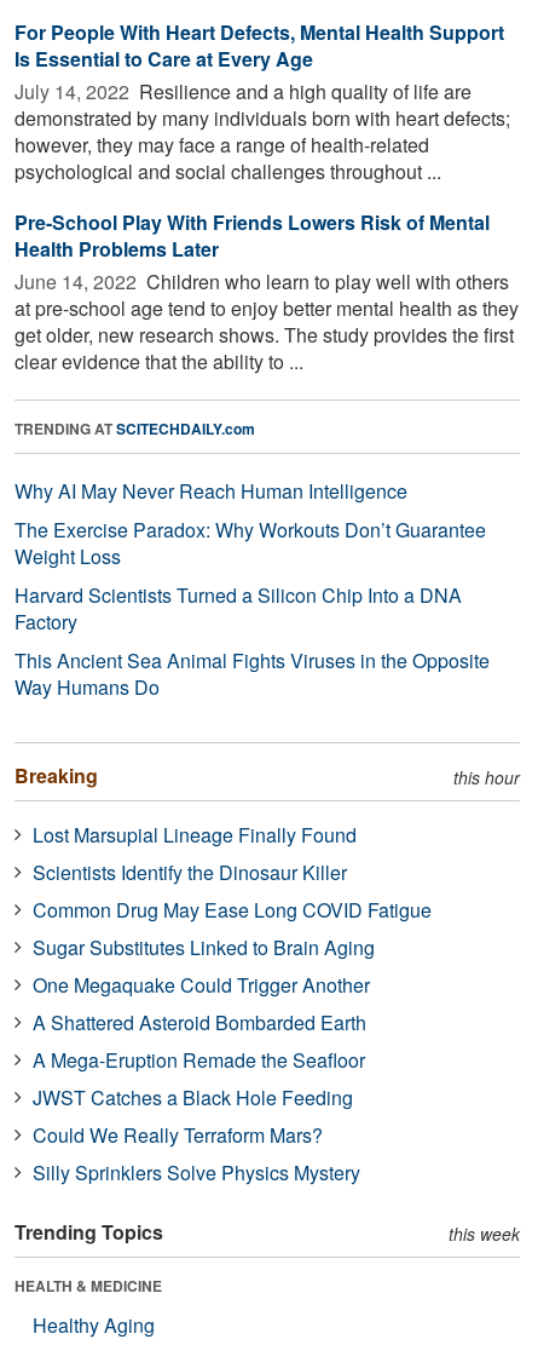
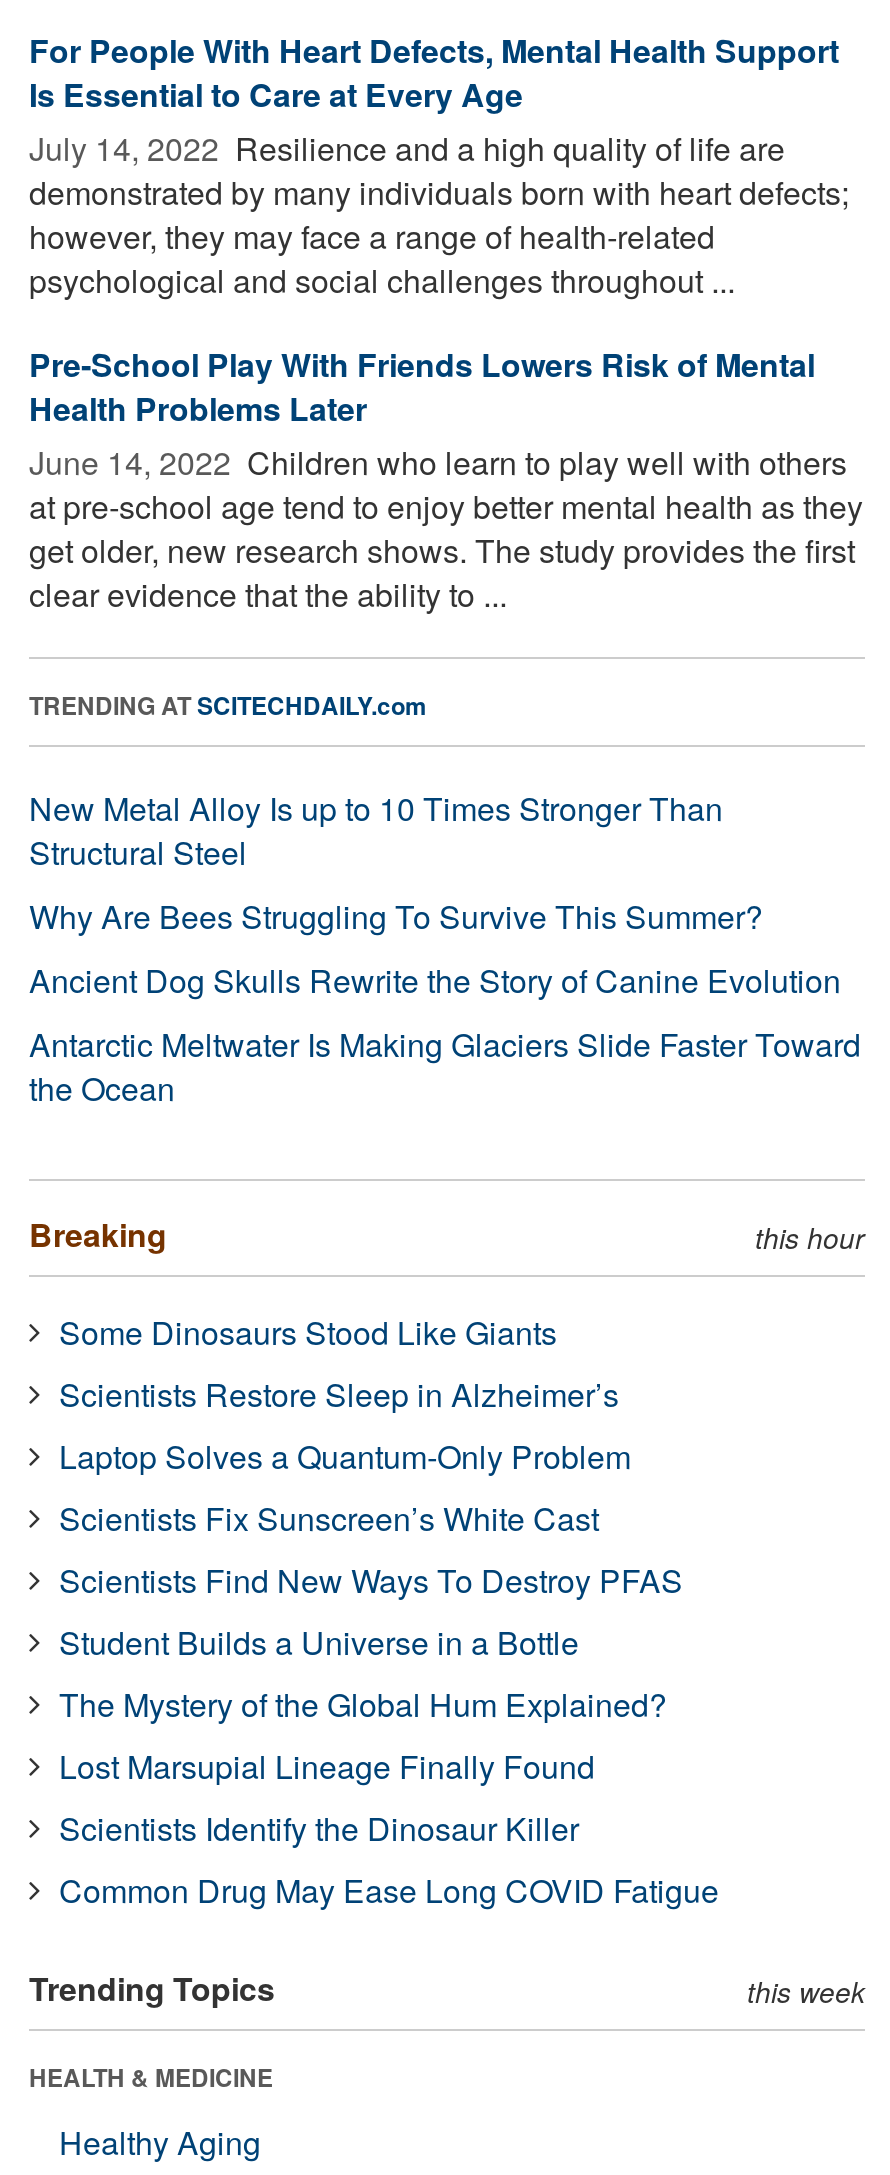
[15,477,490,701] Why AI May Never Reach Human Intelligence | The Exercise Paradox: Why Workouts Don’t Guarantee | Weight Loss | Harvard Scientists Turned a Silicon Chip Into a DNA | Factory | This Ancient Sea Animal Fights Viruses in the Opposite | Way Humans Do -> [29,785,861,1111] New Metal Alloy Is up to 10 Times Stronger Than | Structural Steel | Why Are Bees Struggling To Survive This Summer? | Ancient Dog Skulls Rewrite the Story of Canine Evolution | Antarctic Meltwater Is Making Glaciers Slide Faster Toward | the Ocean
none -> [59,1309,683,1727] Some Dinosaurs Stood Like Giants | Scientists Restore Sleep in Alzheimer’s | Laptop Solves a Quantum-Only Problem | Scientists Fix Sunscreen’s White Cast | Scientists Find New Ways To Destroy PFAS | Student Builds a Universe in a Bottle | The Mystery of the Global Hum Explained?
moved [33,821,432,923] -> [59,1743,719,1913]: Lost Marsupial Lineage Finally Found | Scientists Identify the Dinosaur Killer | Common Drug May Ease Long COVID Fatigue
[33,933,375,1186] Sugar Substitutes Linked to Brain Aging | One Megaquake Could Trigger Another | A Shattered Asteroid Bombarded Earth | A Mega-Eruption Remade the Seafloor | JWST Catches a Black Hole Feeding | Could We Really Terraform Mars? | Silly Sprinklers Solve Physics Mystery -> none

